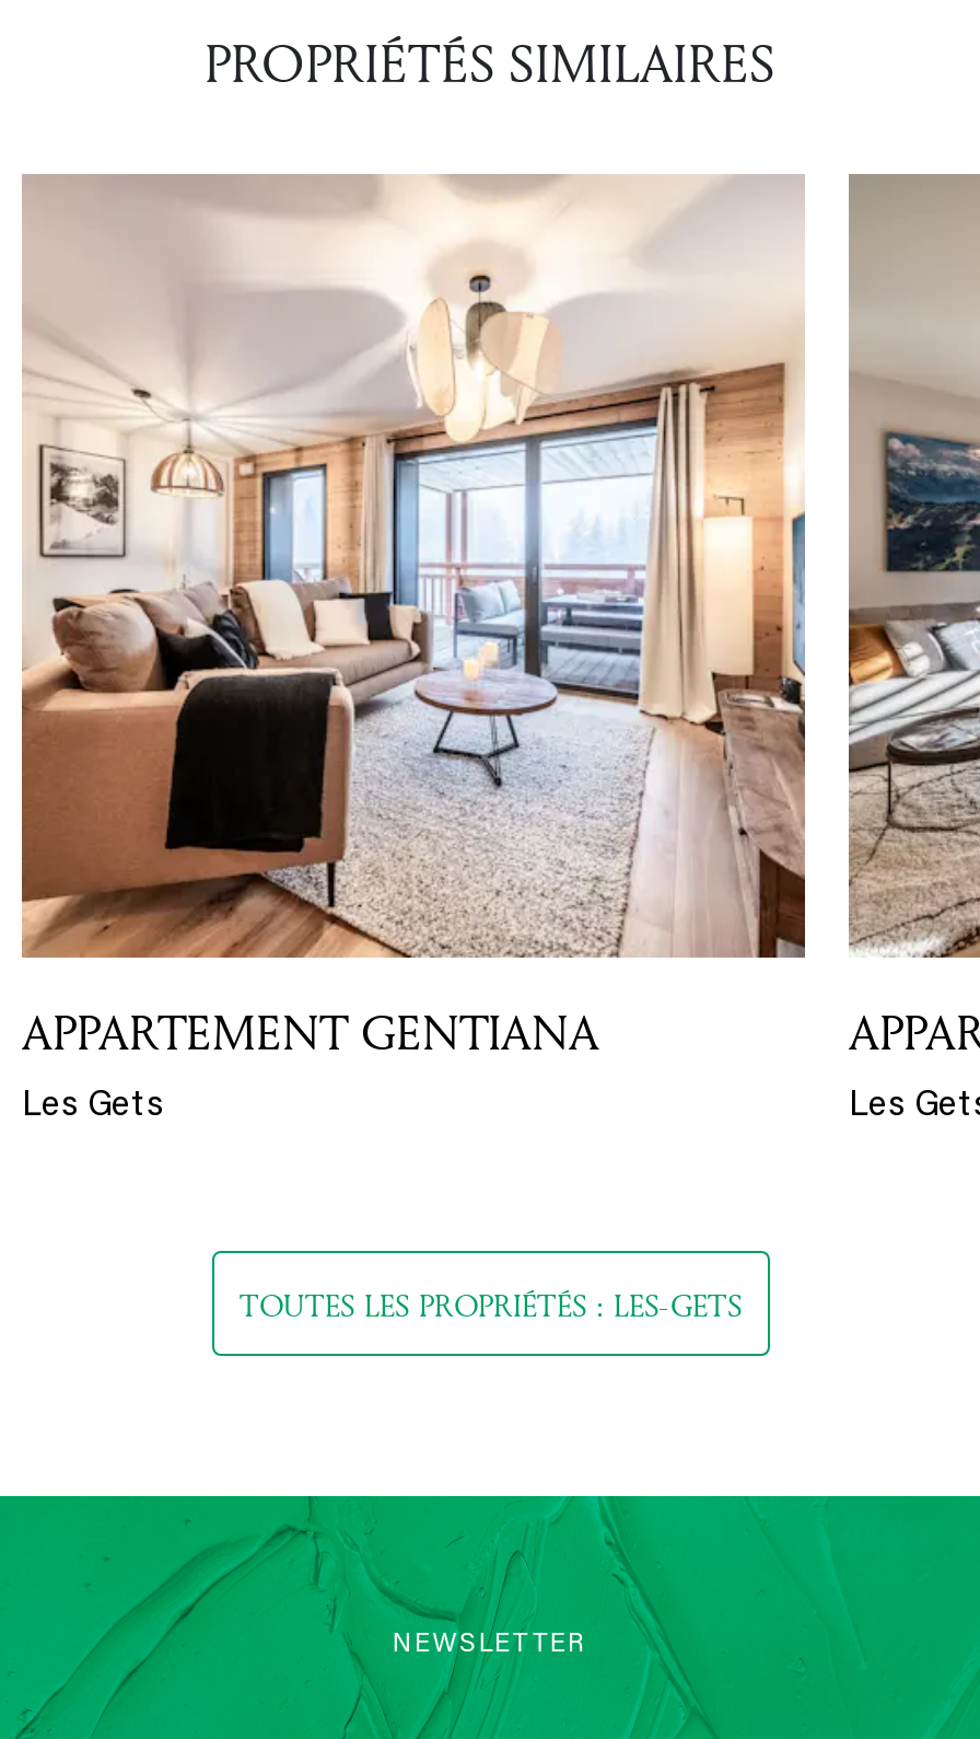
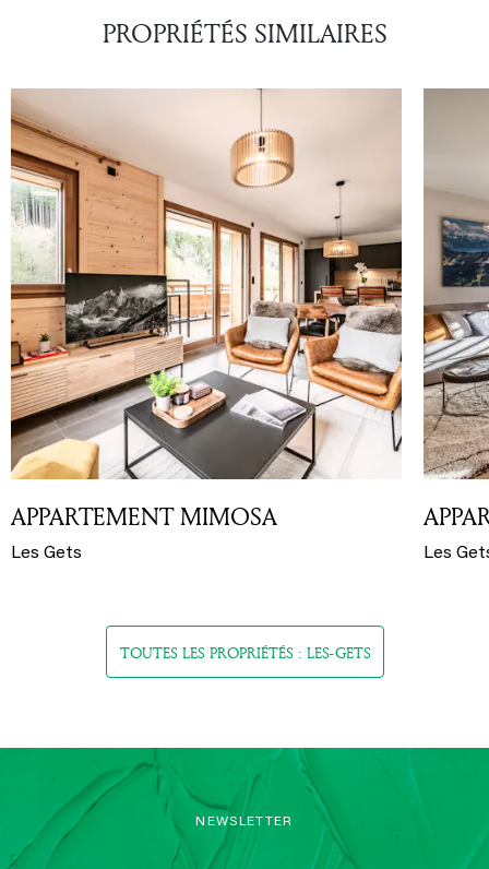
[20,176,807,1066] [image] | APPARTEMENT GENTIANA -> [10,91,403,533] [image] | APPARTEMENT MIMOSA

